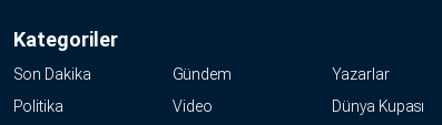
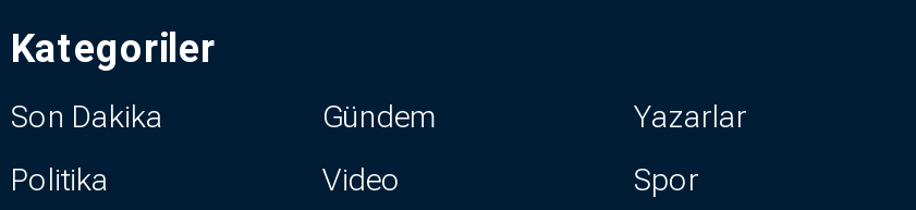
[332,97,424,114] Dünya Kupası -> [634,161,699,196] Spor

